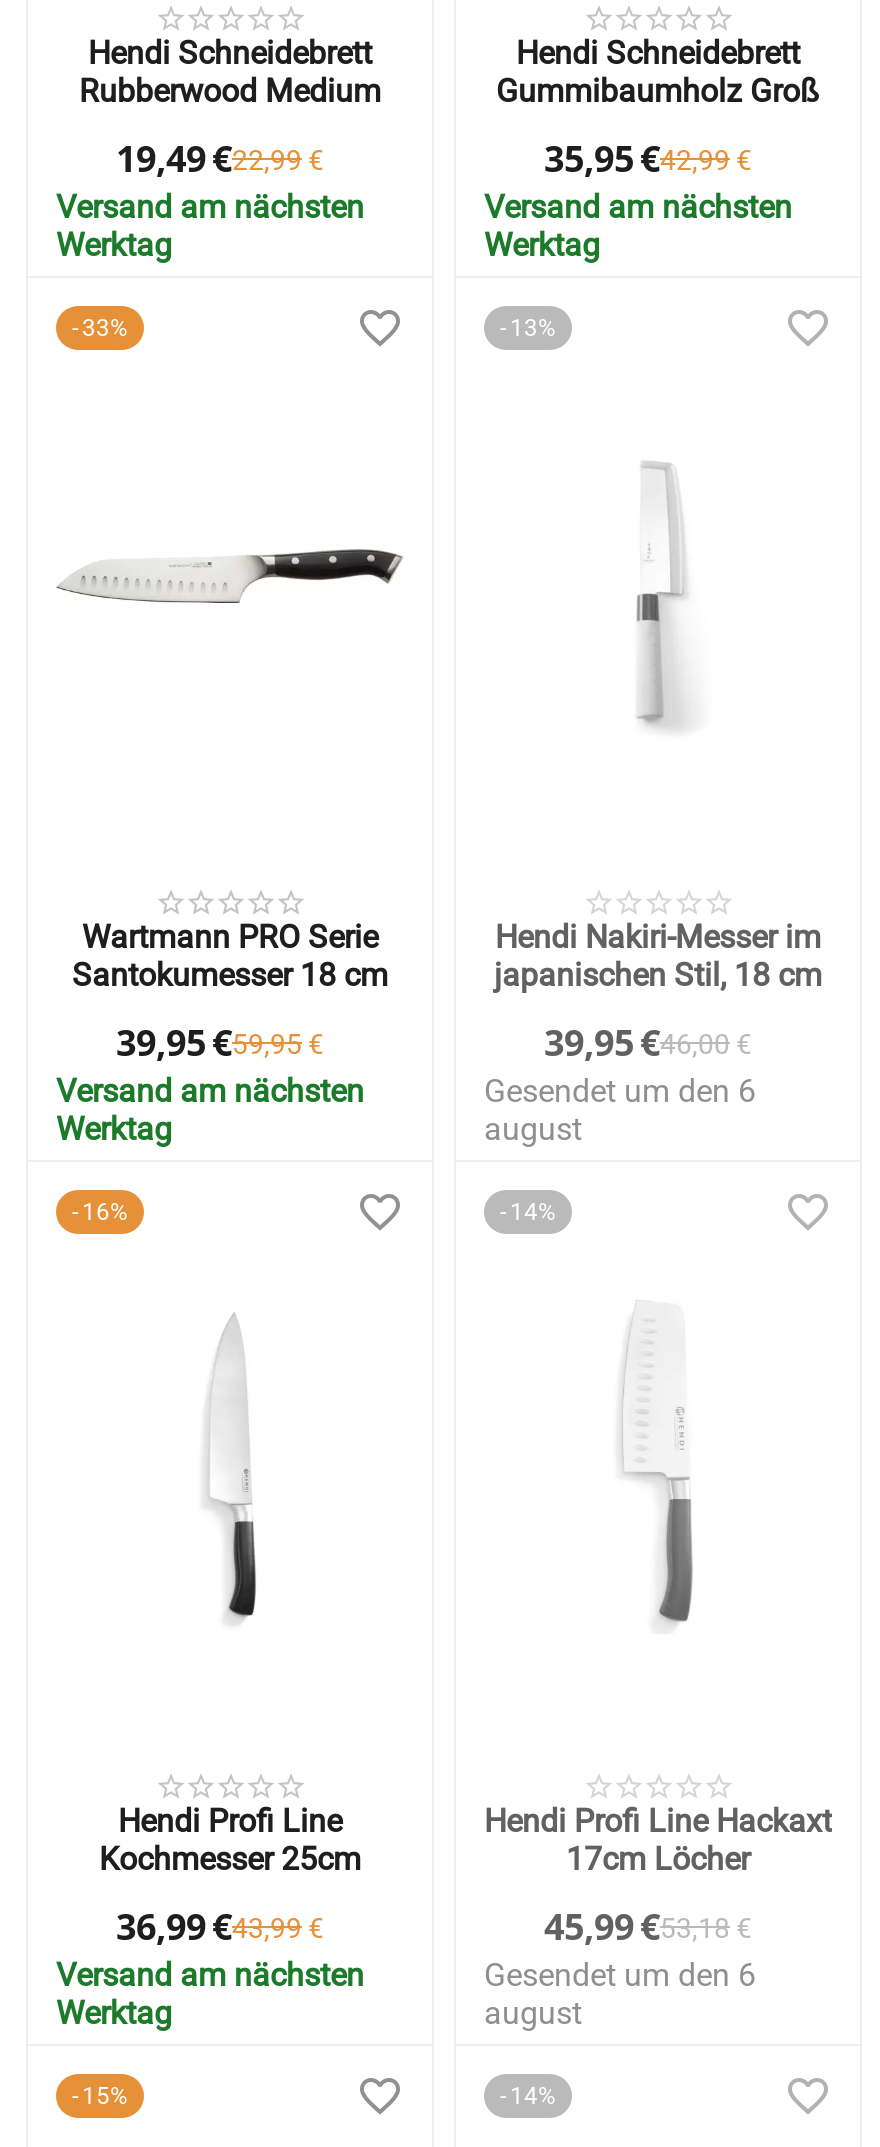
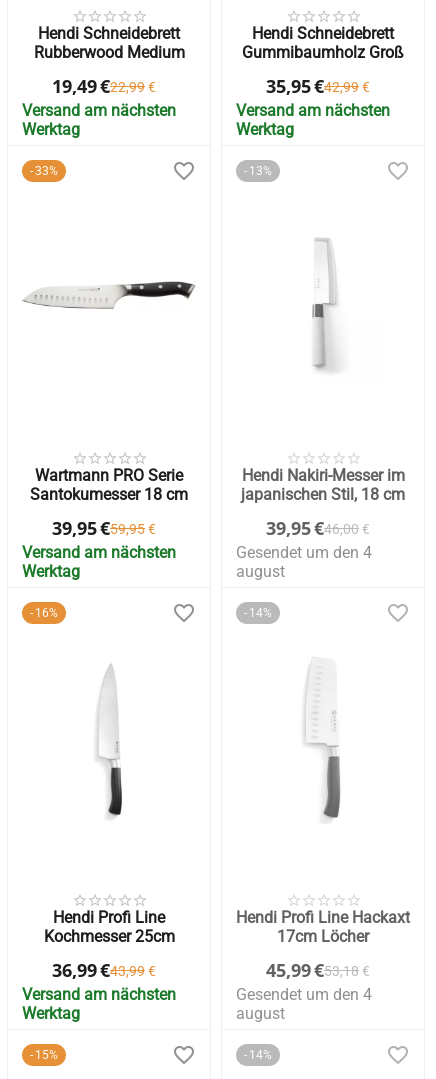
[484,1072,756,1110] Gesendet um den 6 -> [236,543,372,562] Gesendet um den 4
[484,1956,756,1994] Gesendet um den 6 -> [236,985,372,1004] Gesendet um den 4

